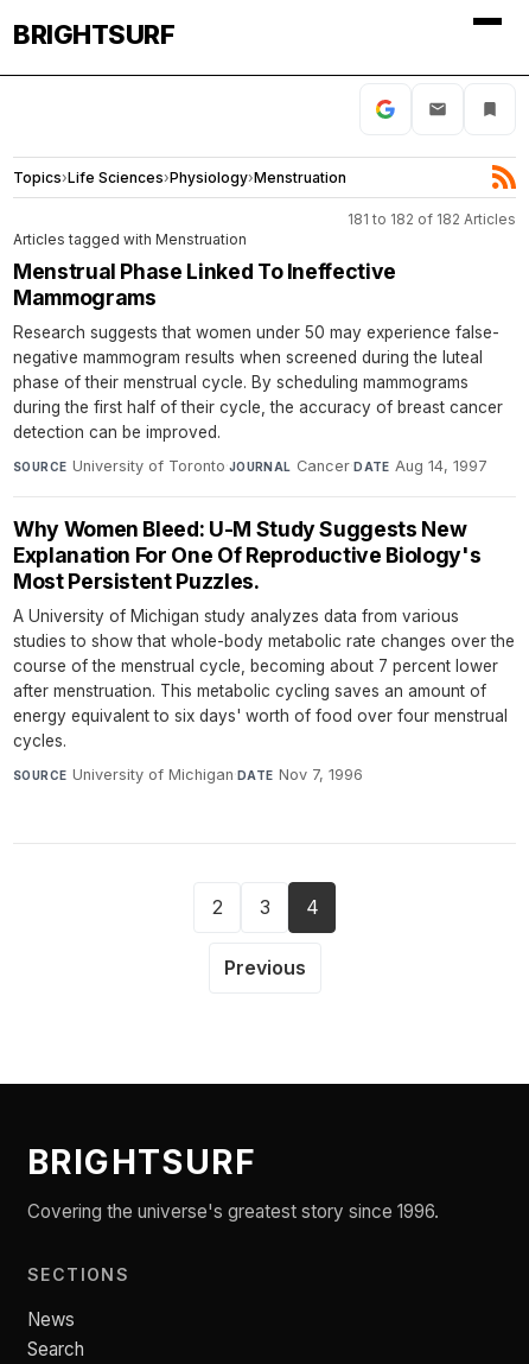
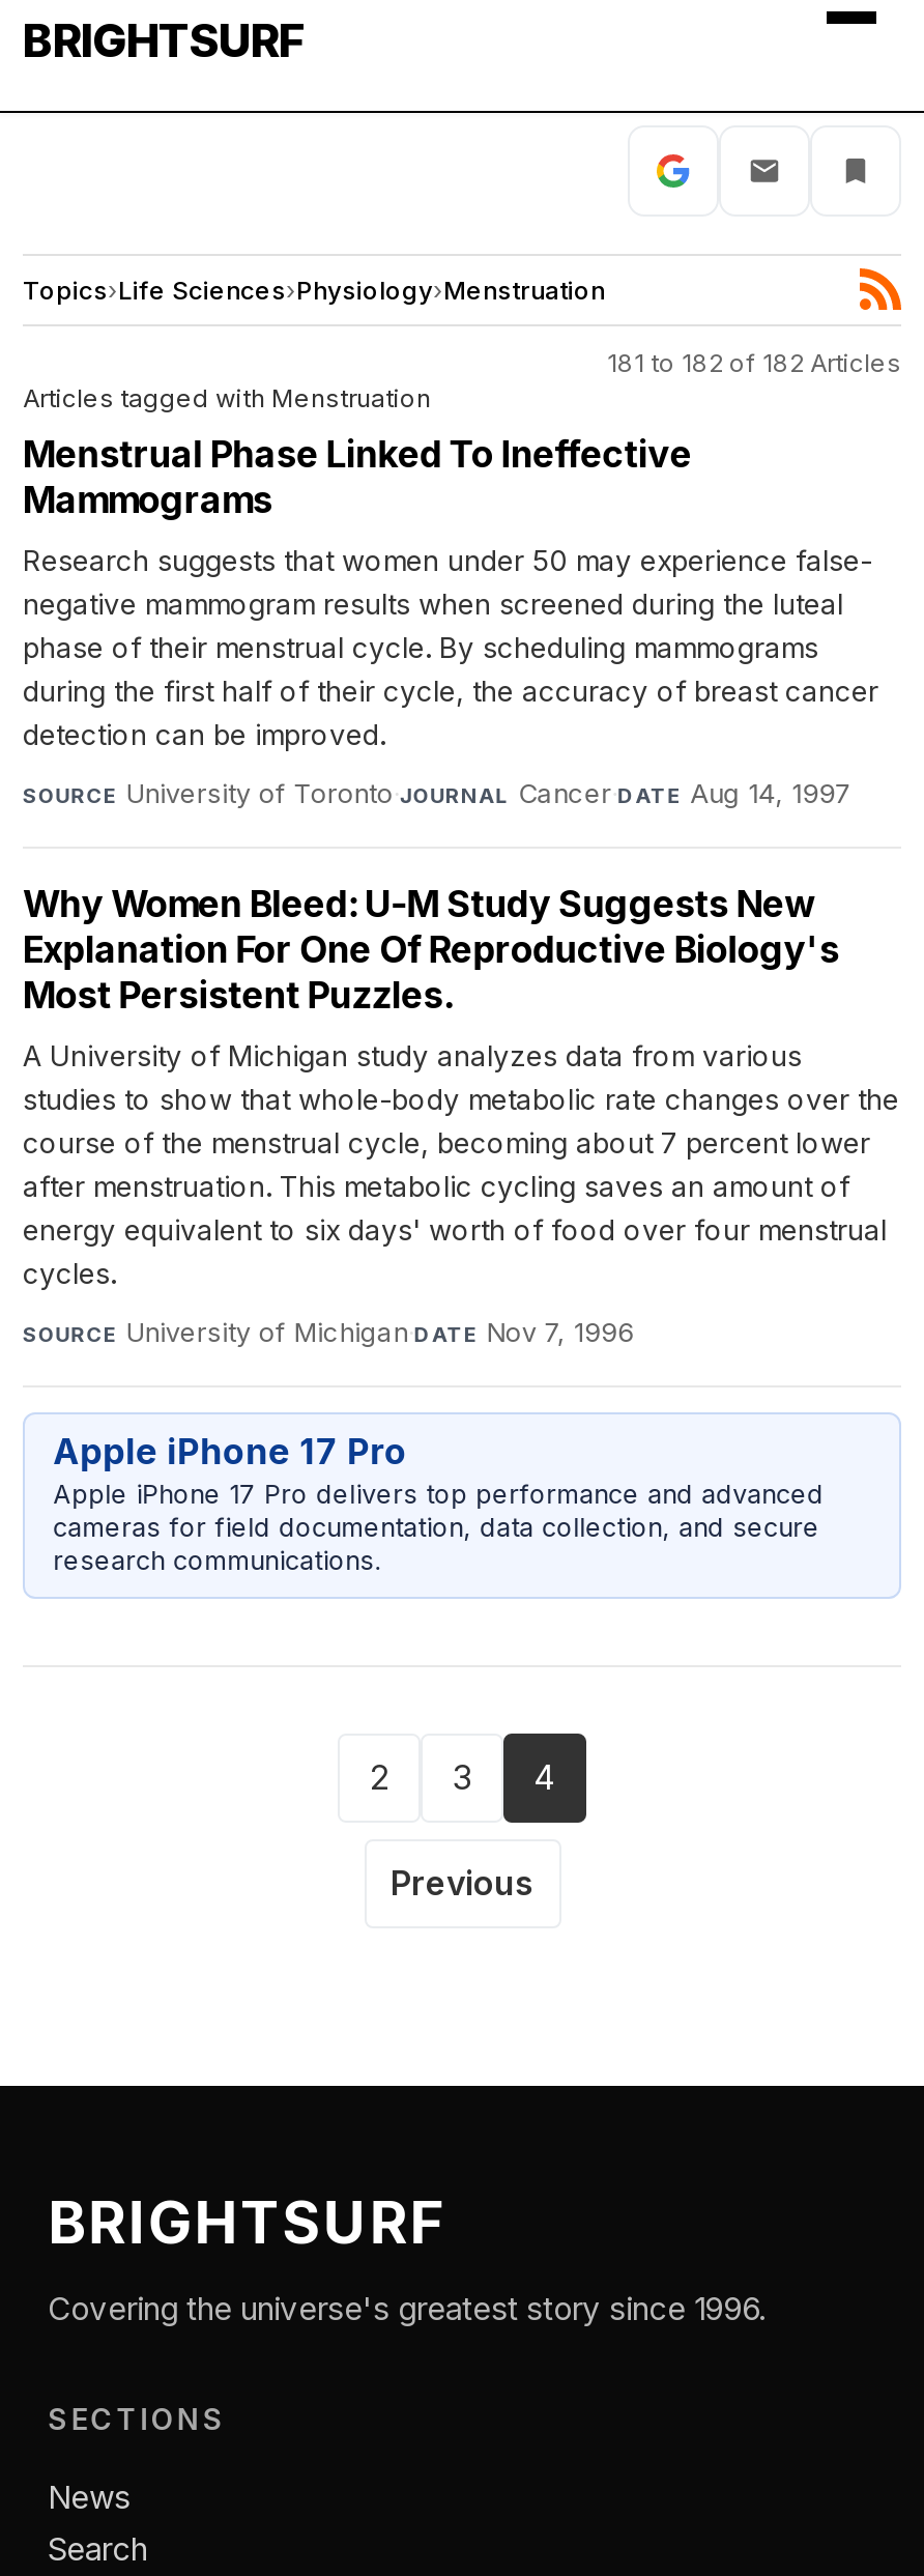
none -> [53,1432,824,1576] Apple iPhone 17 Pro | Apple iPhone 17 Pro delivers top performance and advanced | cameras for field documentation, data collection, and secure | research communications.

